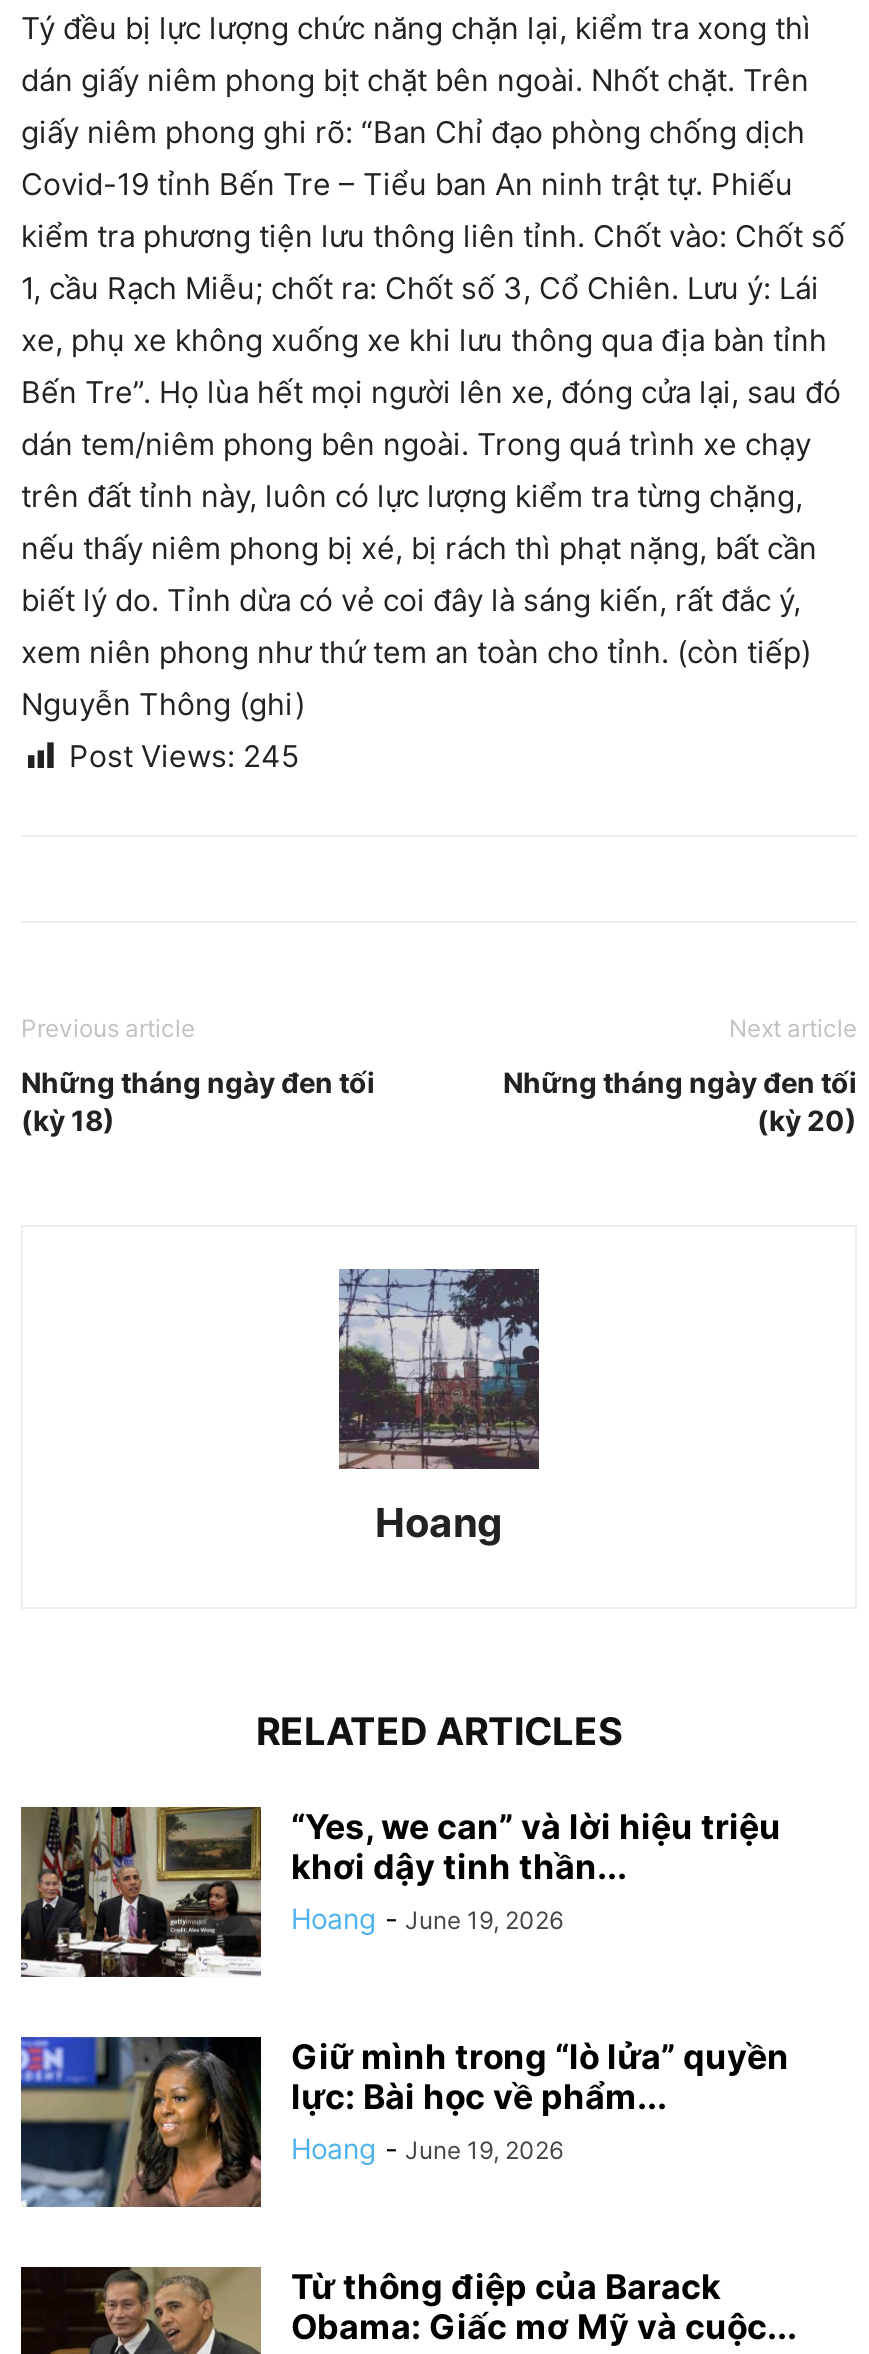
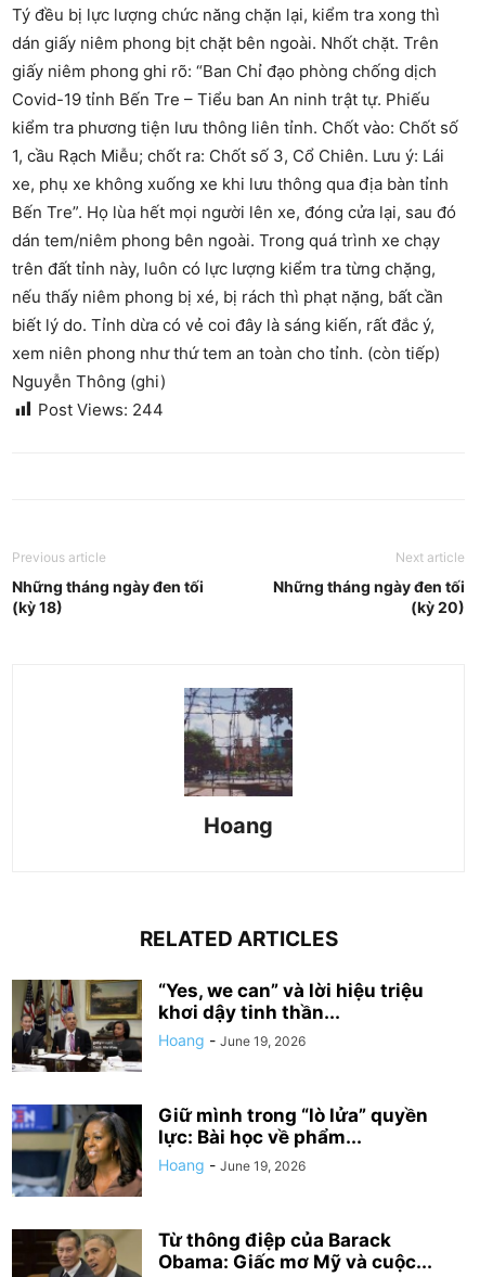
[69,737,299,775] Post Views: 245 -> [38,400,164,420] Post Views: 244

